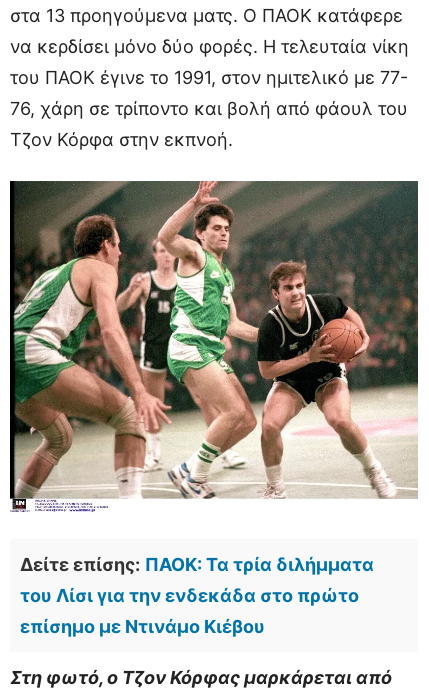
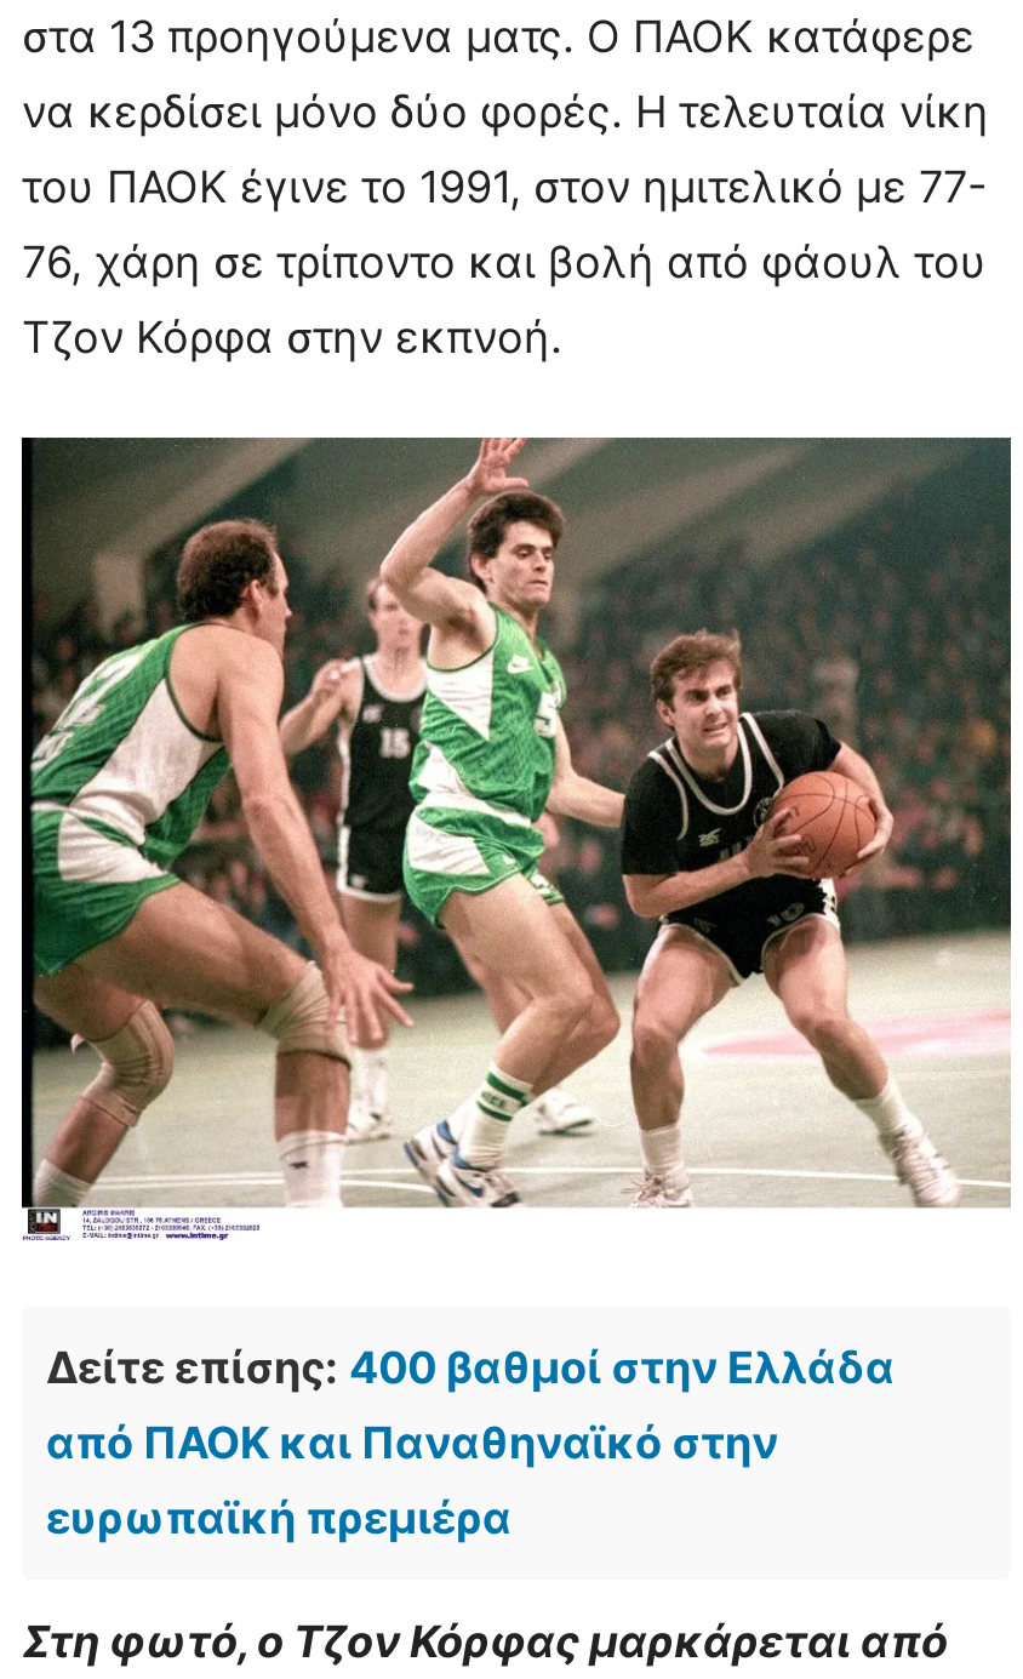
[20,554,374,575] Δείτε επίσης: ΠΑΟΚ: Τα τρία διλήμματα -> [46,1342,895,1393] Δείτε επίσης: 400 βαθμοί στην Ελλάδα
[20,585,359,606] του Λίσι για την ενδεκάδα στο πρώτο -> [46,1417,778,1468] από ΠΑΟΚ και Παναθηναϊκό στην
[20,616,265,637] επίσημο με Ντινάμο Κιέβου -> [46,1492,511,1543] ευρωπαϊκή πρεμιέρα

